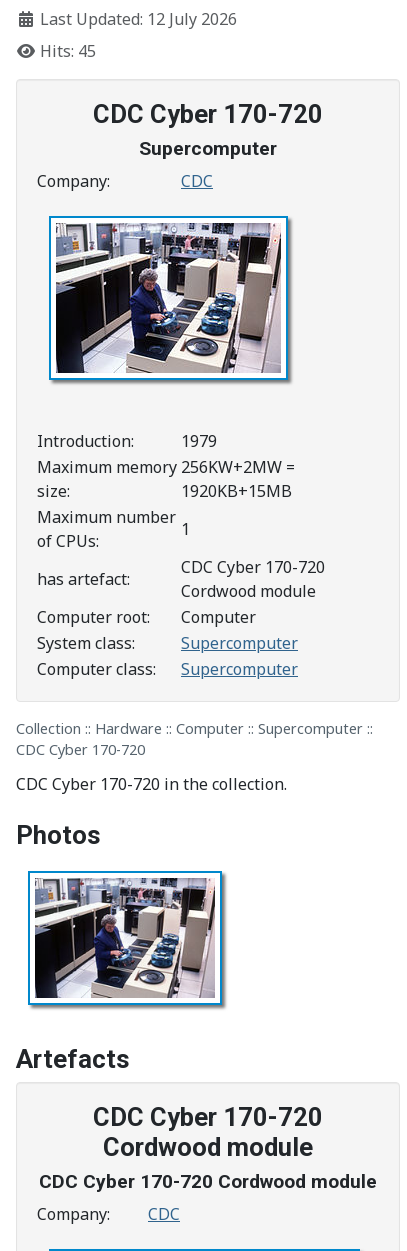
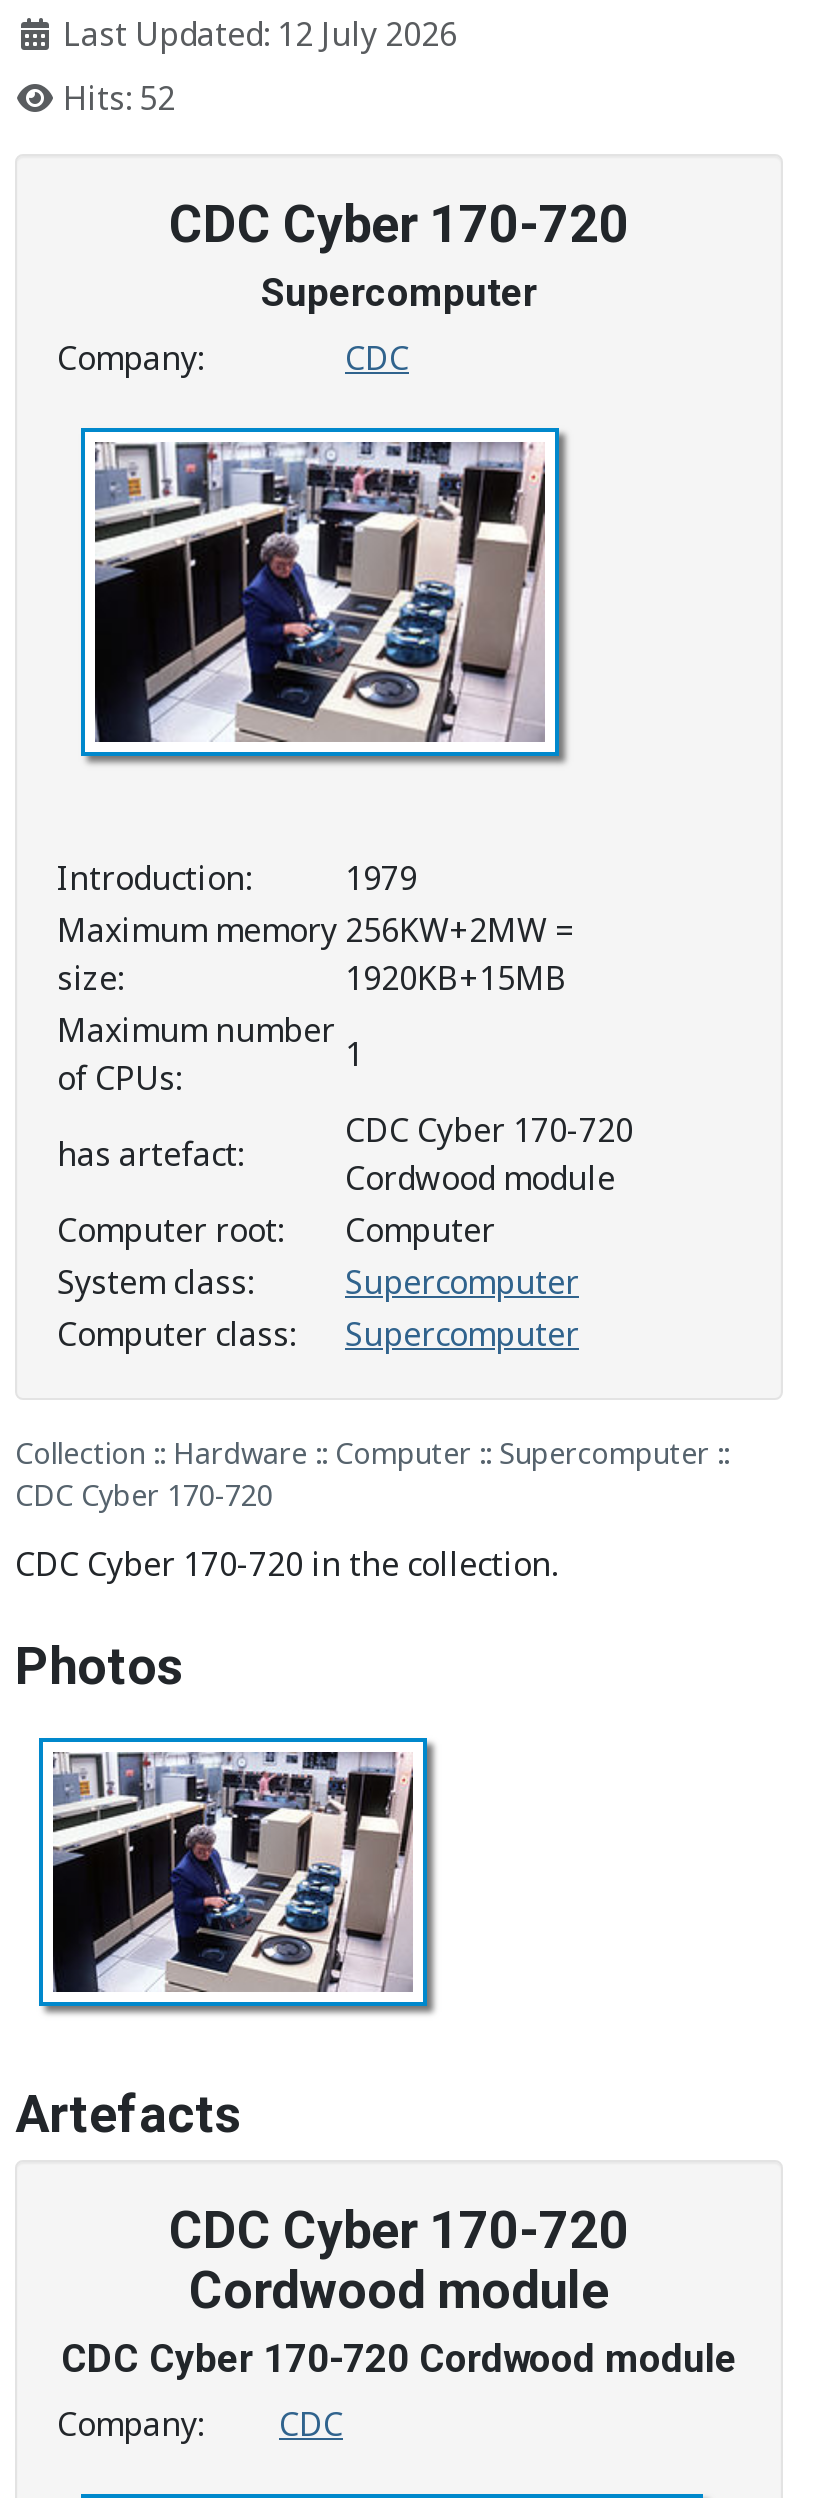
[40,39,96,61] Hits: 45 -> [63,75,175,119] Hits: 52

